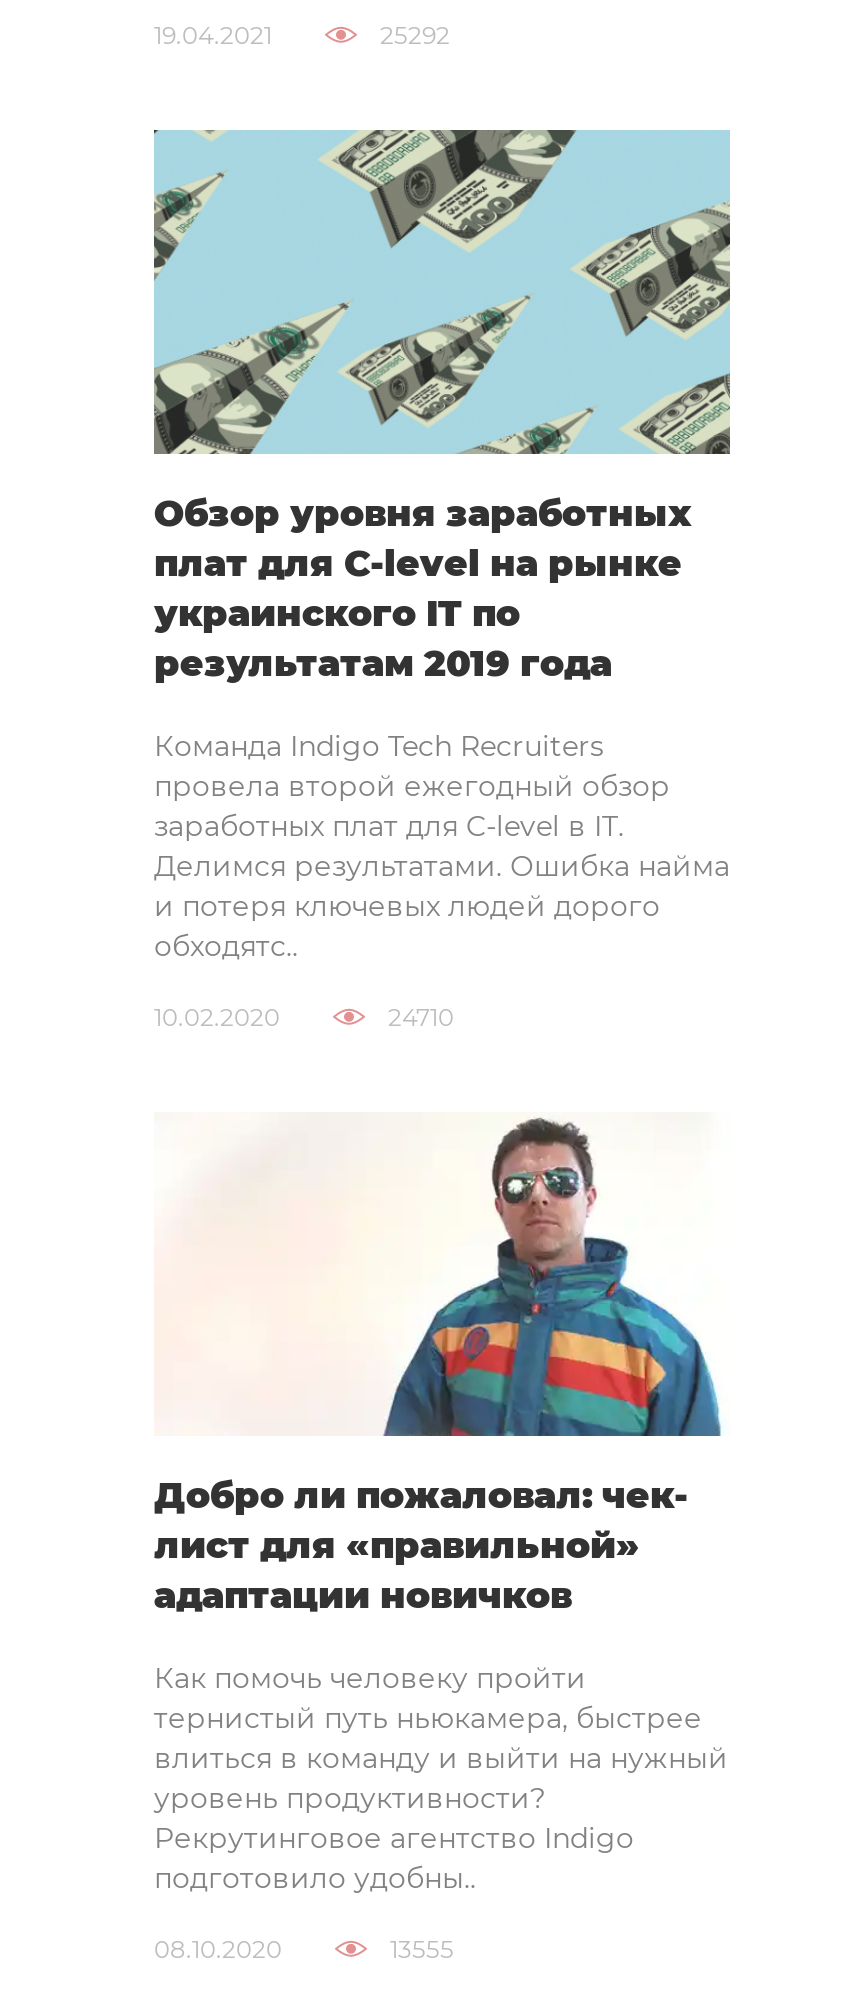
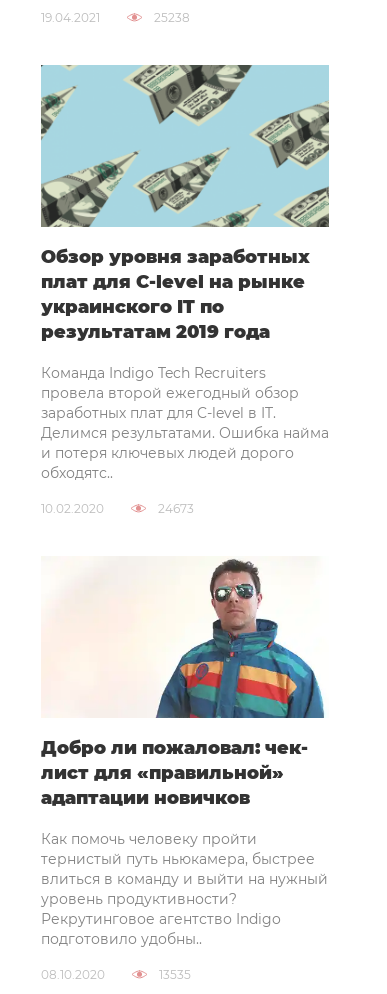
[380,20,450,50] 25292 -> [154,10,190,25] 25238
[388,1002,454,1032] 24710 -> [158,501,194,516] 24673
[390,1934,454,1964] 13555 -> [159,967,191,982] 13535

